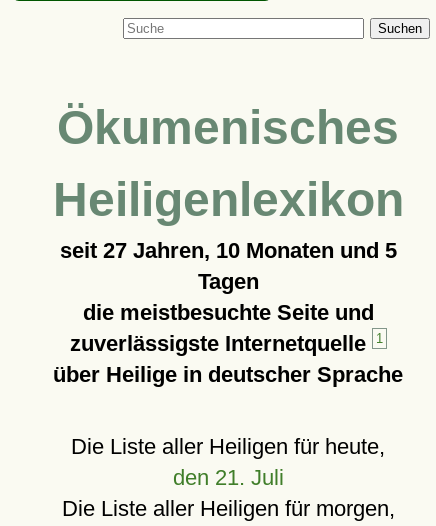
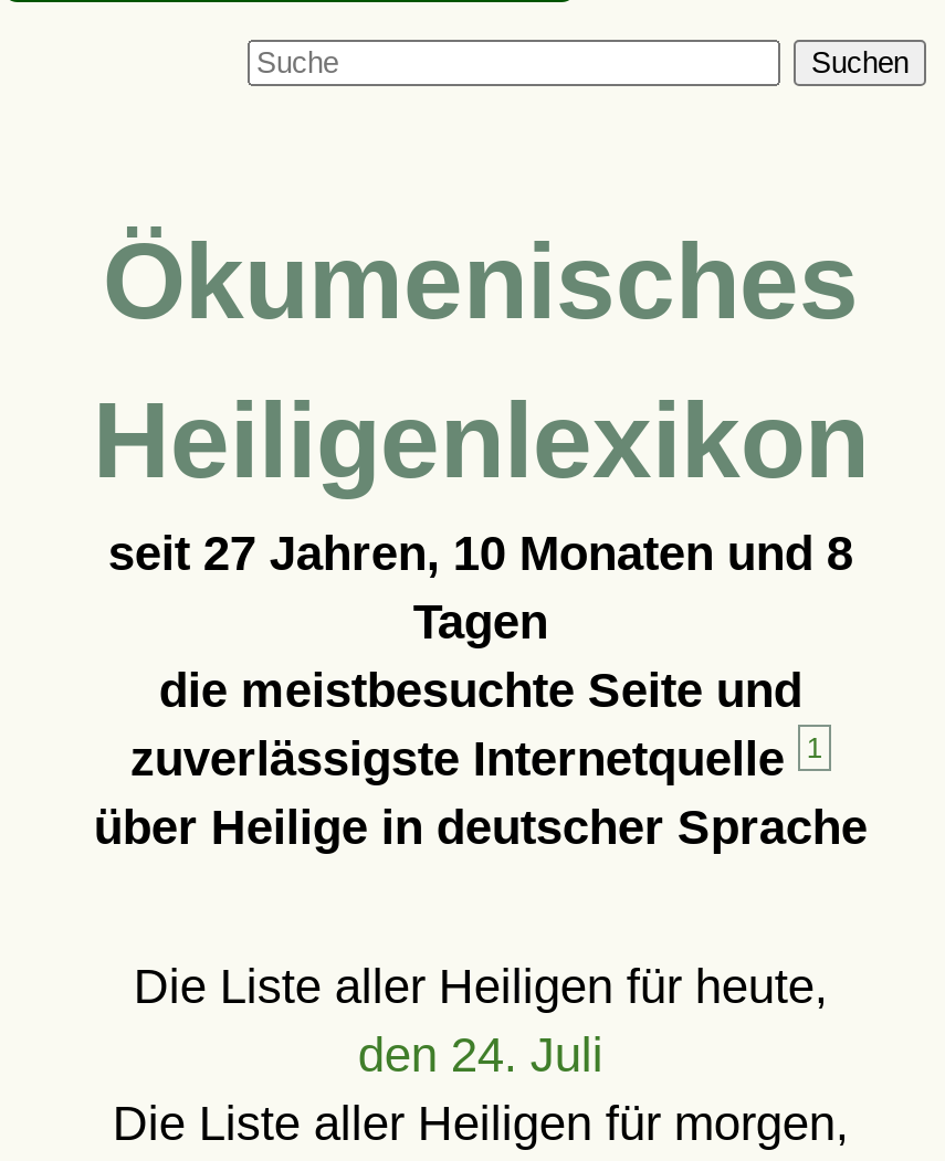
[60,238,397,263] seit 27 Jahren, 10 Monaten und 5 -> [108,526,853,581] seit 27 Jahren, 10 Monaten und 8
[173,465,284,490] den 21. Juli -> [358,1027,603,1083] den 24. Juli

